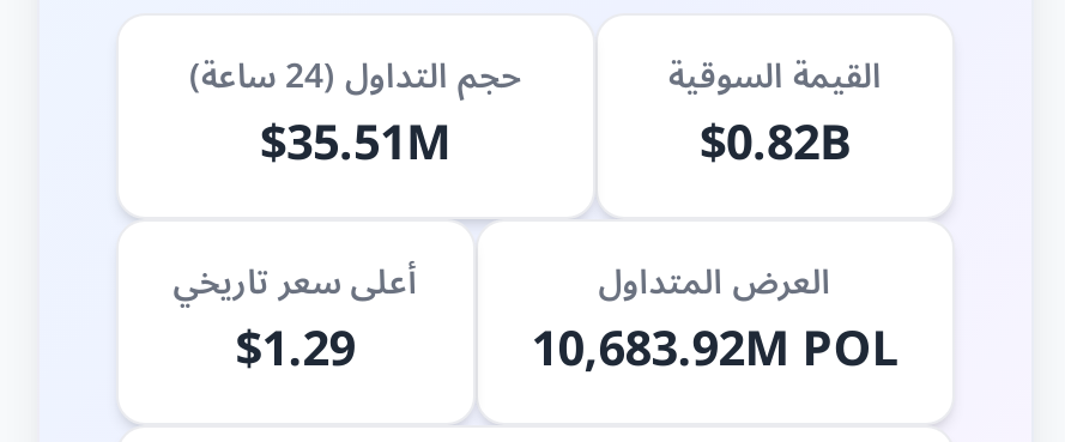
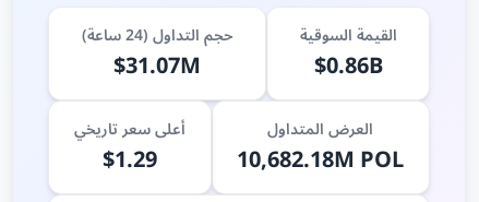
[260,95,452,195] $35.51M -> [113,44,201,90] $31.07M
[700,95,851,195] $0.82B -> [314,44,382,90] $0.86B
[236,301,898,401] $1.29 10,683.92M POL -> [102,138,404,183] $1.29 10,682.18M POL

